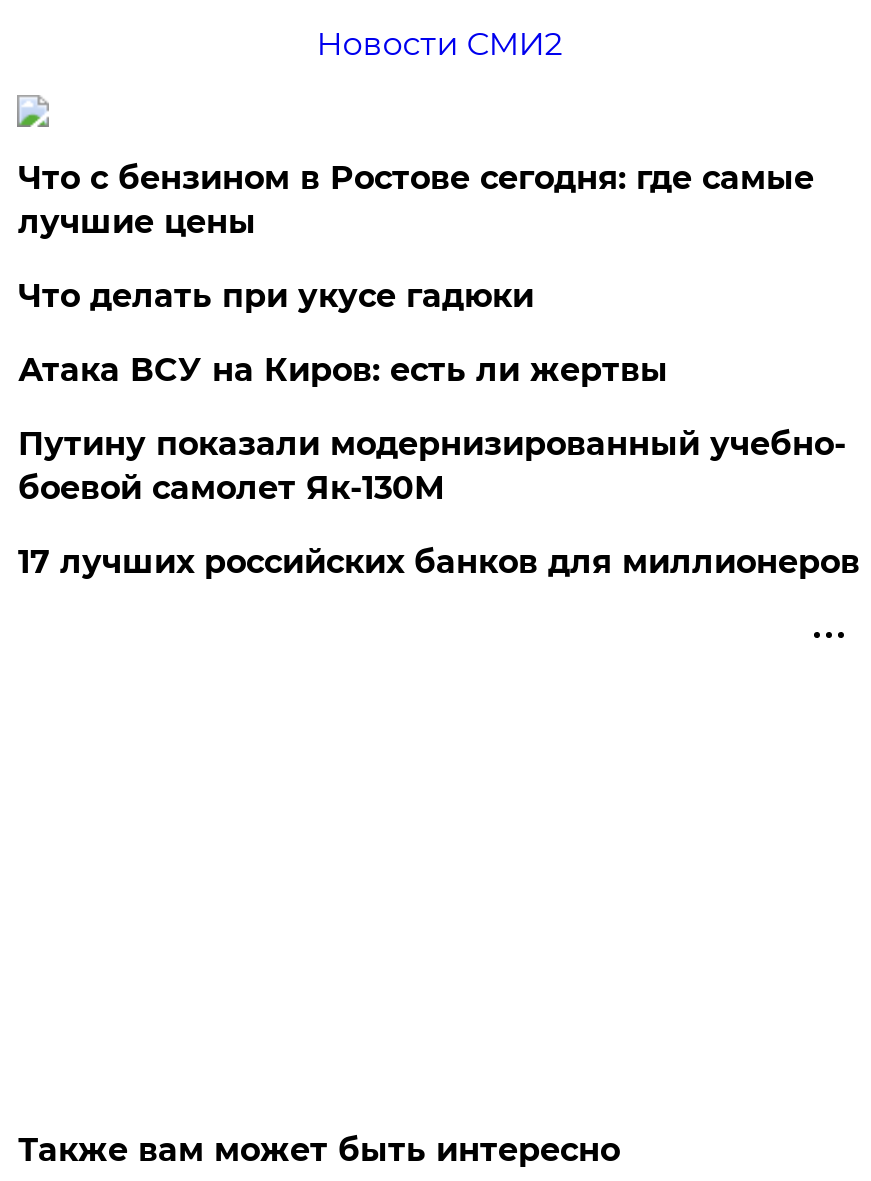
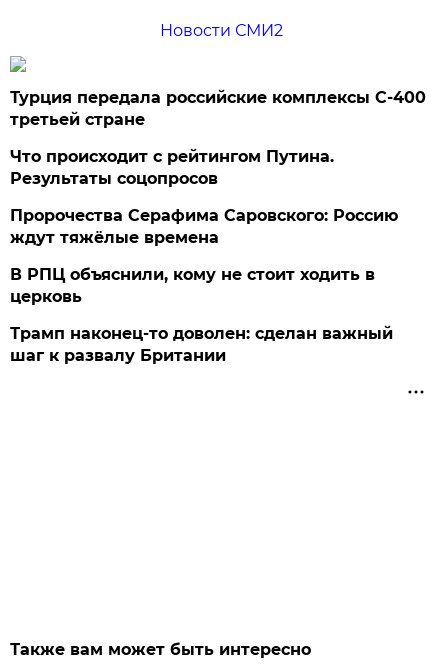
[18,159,814,241] Что с бензином в Ростове сегодня: где самые | лучшие цены -> [10,88,426,129] Турция передала российские комплексы С-400 | третьей стране
[18,277,534,315] Что делать при укусе гадюки -> [10,147,334,188] Что происходит с рейтингом Путина. | Результаты соцопросов
[18,351,668,389] Атака ВСУ на Киров: есть ли жертвы -> [10,206,398,247] Пророчества Серафима Саровского: Россию | ждут тяжёлые времена
[18,425,846,507] Путину показали модернизированный учебно- | боевой самолет Як-130М -> [10,265,375,306] В РПЦ объяснили, кому не стоит ходить в | церковь
[18,543,860,581] 17 лучших российских банков для миллионеров -> [10,324,393,365] Трамп наконец-то доволен: сделан важный | шаг к развалу Британии

